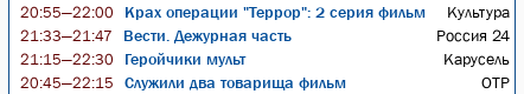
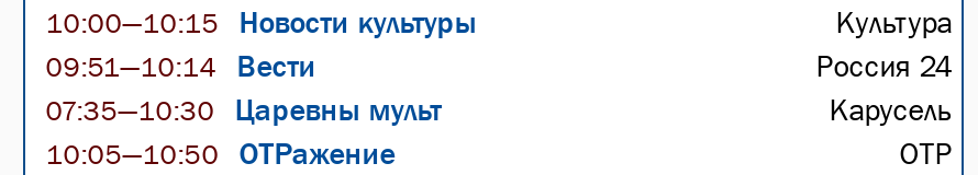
[20,2,426,21] 20:55—22:00 Крах операции "Террор": 2 серия фильм -> [45,4,476,39] 10:00—10:15 Новости культуры
[20,26,292,45] 21:33—21:47 Вести. Дежурная часть -> [45,48,316,83] 09:51—10:14 Вести
[20,49,246,68] 21:15—22:30 Геройчики мульт -> [45,92,441,127] 07:35—10:30 Царевны мульт
[20,73,346,92] 20:45—22:15 Служили два товарища фильм -> [45,136,395,171] 10:05—10:50 ОТРажение

